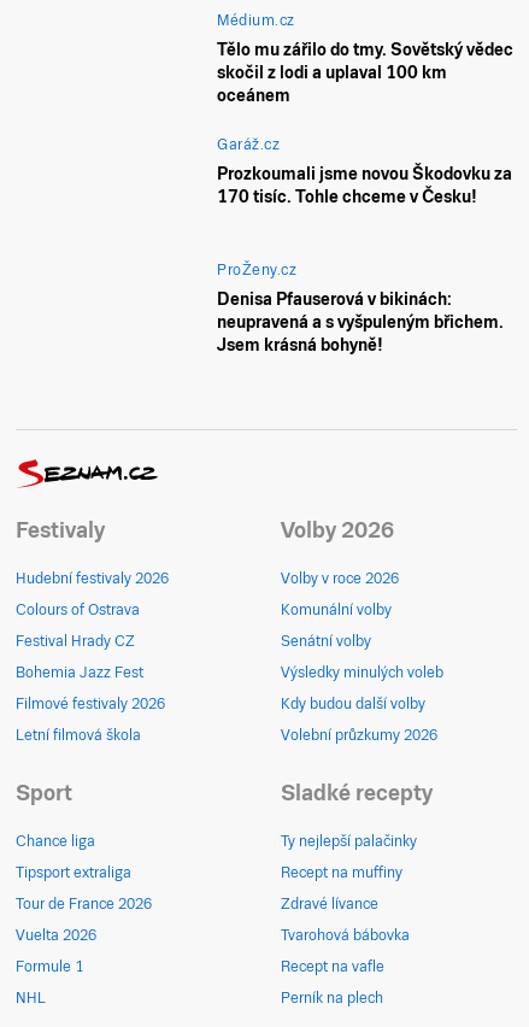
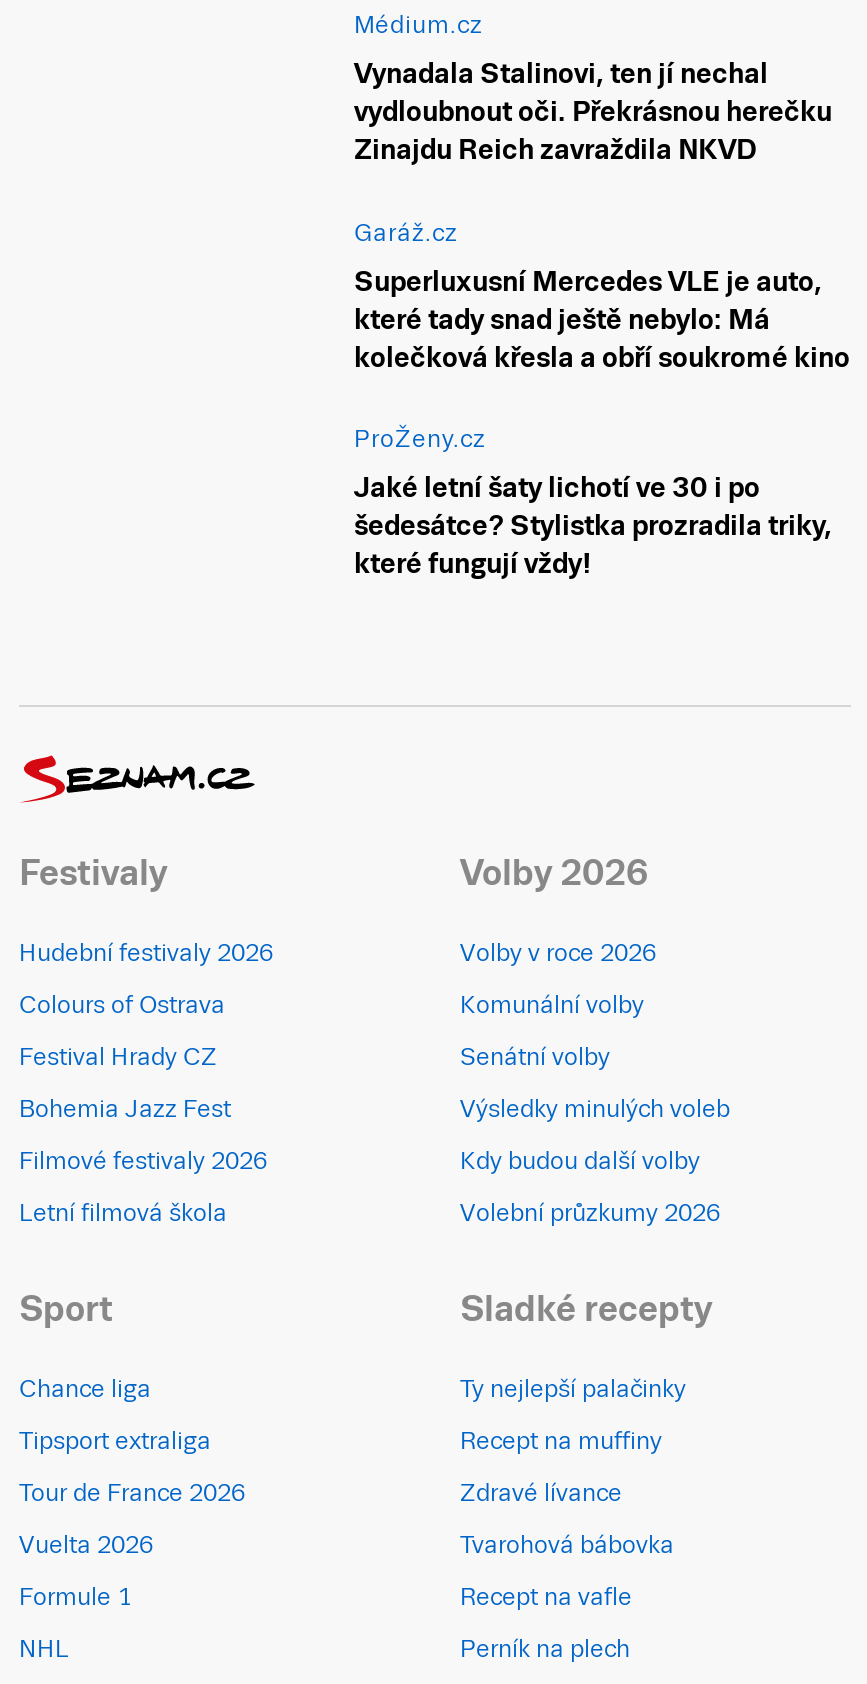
[218,40,514,105] Tělo mu zářilo do tmy. Sovětský vědec | skočil z lodi a uplaval 100 km | oceánem -> [354,58,832,166] Vynadala Stalinovi, ten jí nechal | vydloubnout oči. Překrásnou herečku | Zinajdu Reich zavraždila NKVD
[218,164,513,207] Prozkoumali jsme novou Škodovku za | 170 tisíc. Tohle chceme v Česku! -> [354,265,850,373] Superluxusní Mercedes VLE je auto, | které tady snad ještě nebylo: Má | kolečková křesla a obří soukromé kino
[218,289,504,354] Denisa Pfauserová v bikinách: | neupravená a s vyšpuleným břichem. | Jsem krásná bohyně! -> [354,472,832,580] Jaké letní šaty lichotí ve 30 i po | šedesátce? Stylistka prozradila triky, | které fungují vždy!

